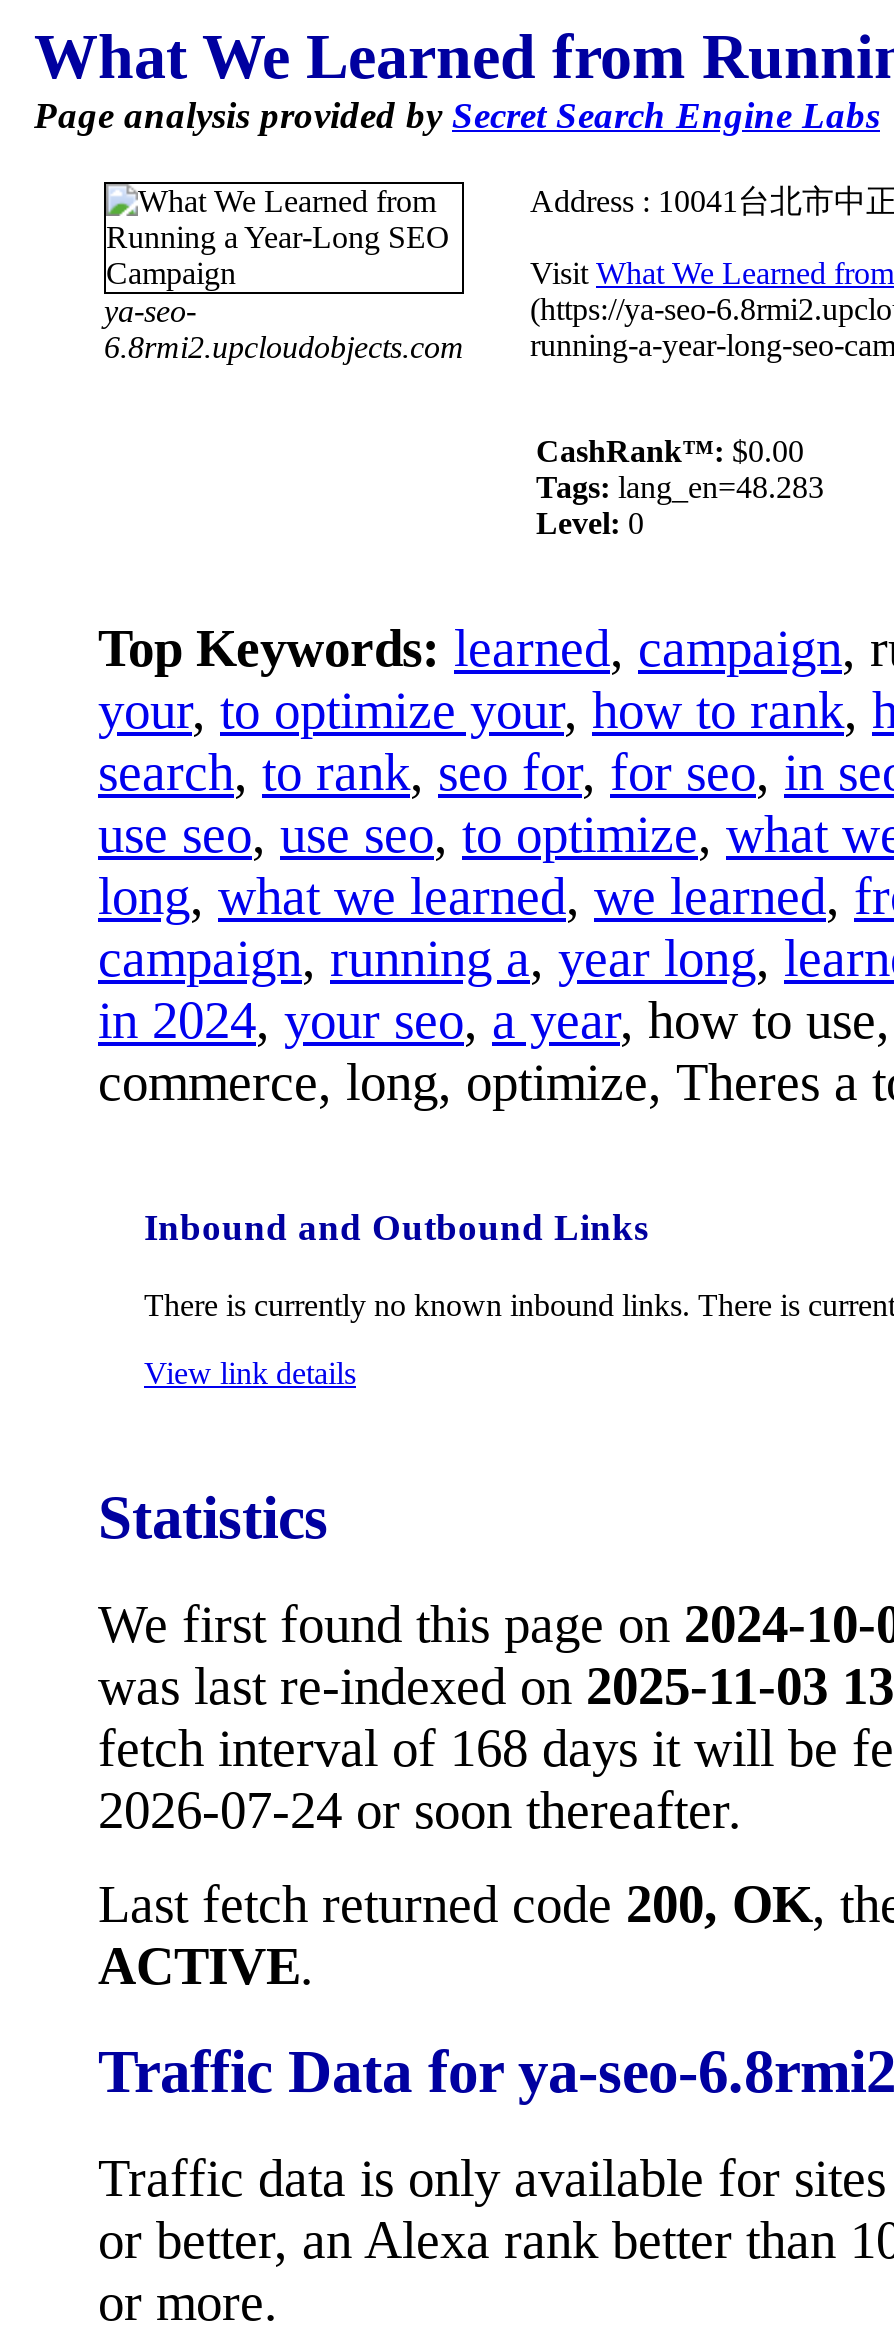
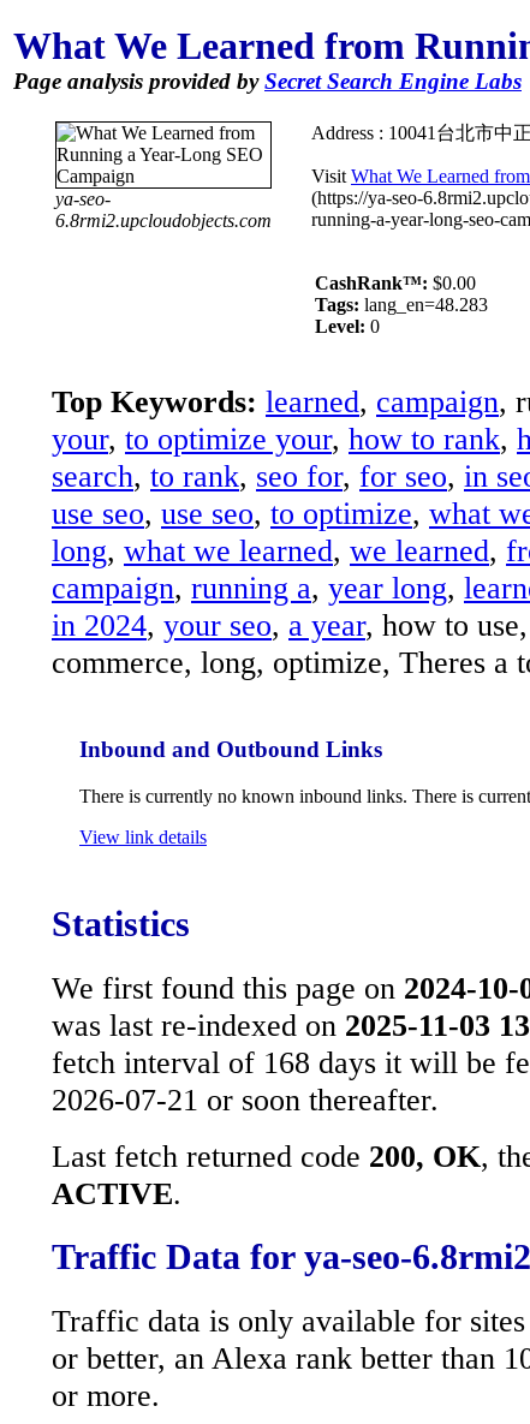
[98,1780,742,1840] 2026-07-24 or soon thereafter. -> [52,1082,439,1118] 2026-07-21 or soon thereafter.

